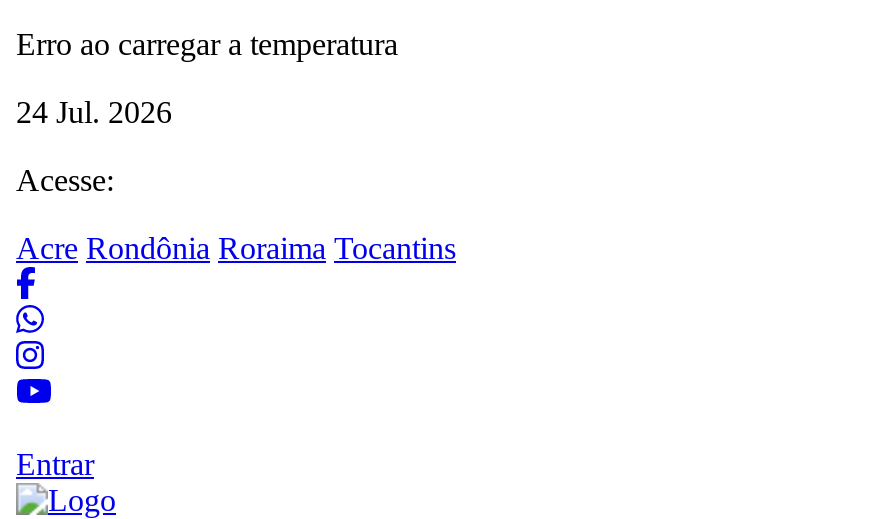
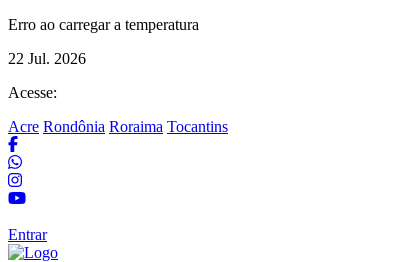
[16,95,172,129] 24 Jul. 2026 -> [8,50,86,67] 22 Jul. 2026

